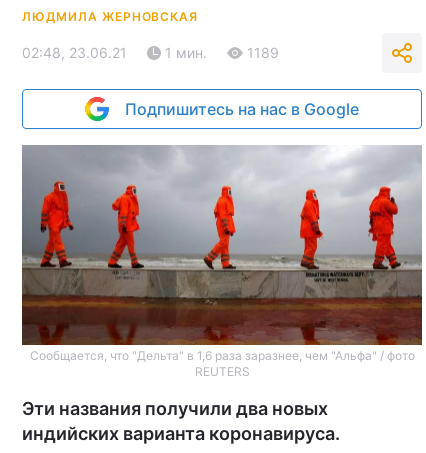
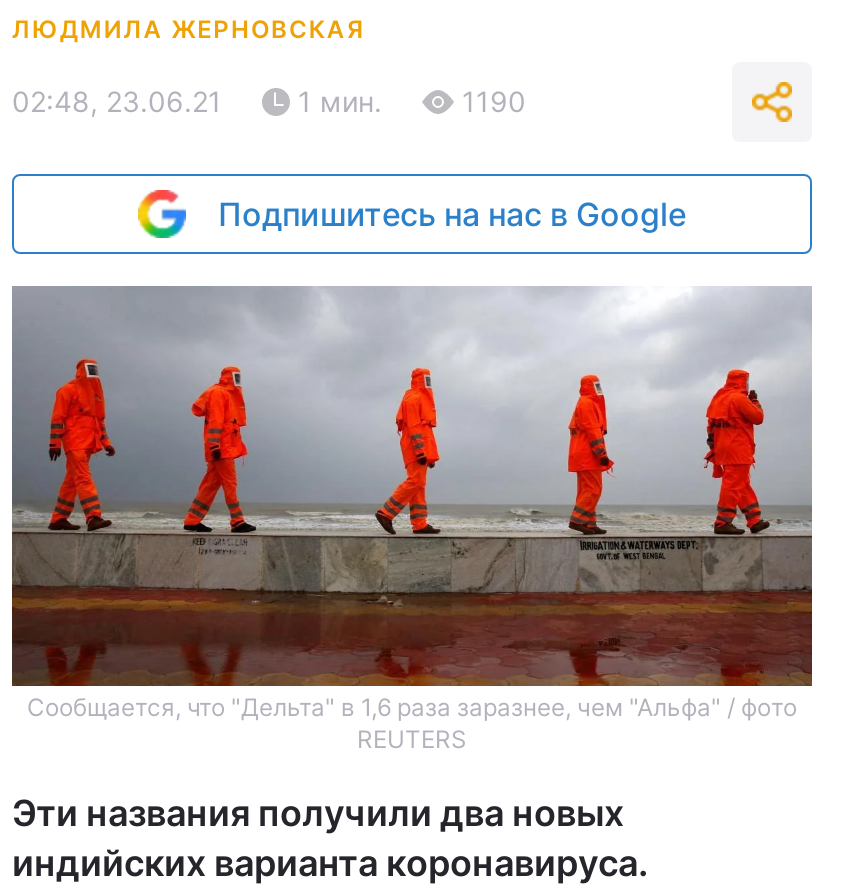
[247,44,279,61] 1189 -> [462,84,526,118] 1190

